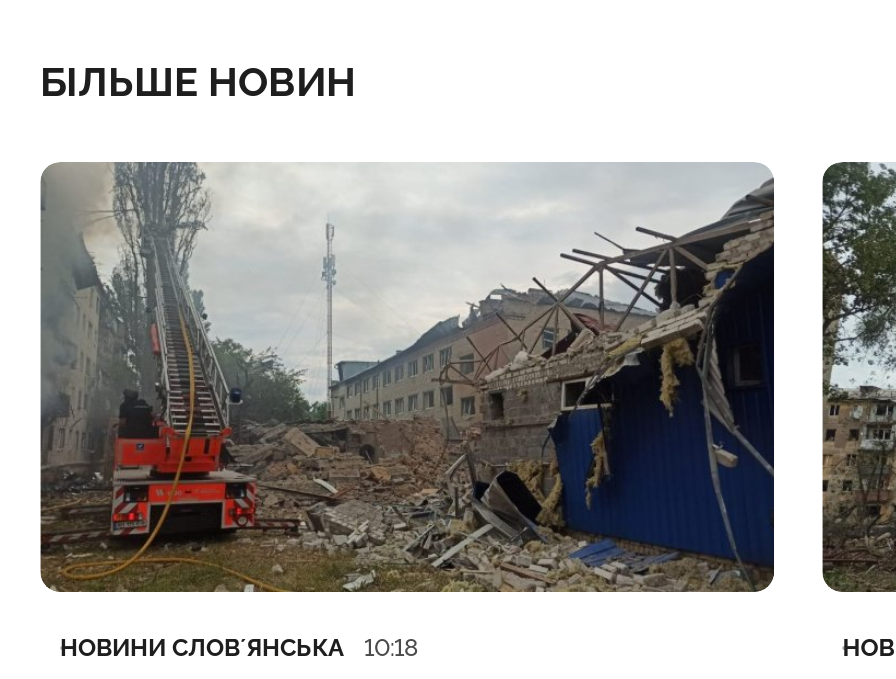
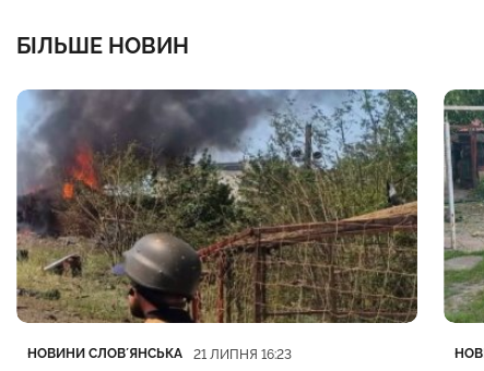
[40,162,776,661] [image] | 10:18 -> [16,88,418,362] [image] | 21 ЛИПНЯ 16:23
[822,162,890,592] [image] -> [444,88,481,323] [image]

